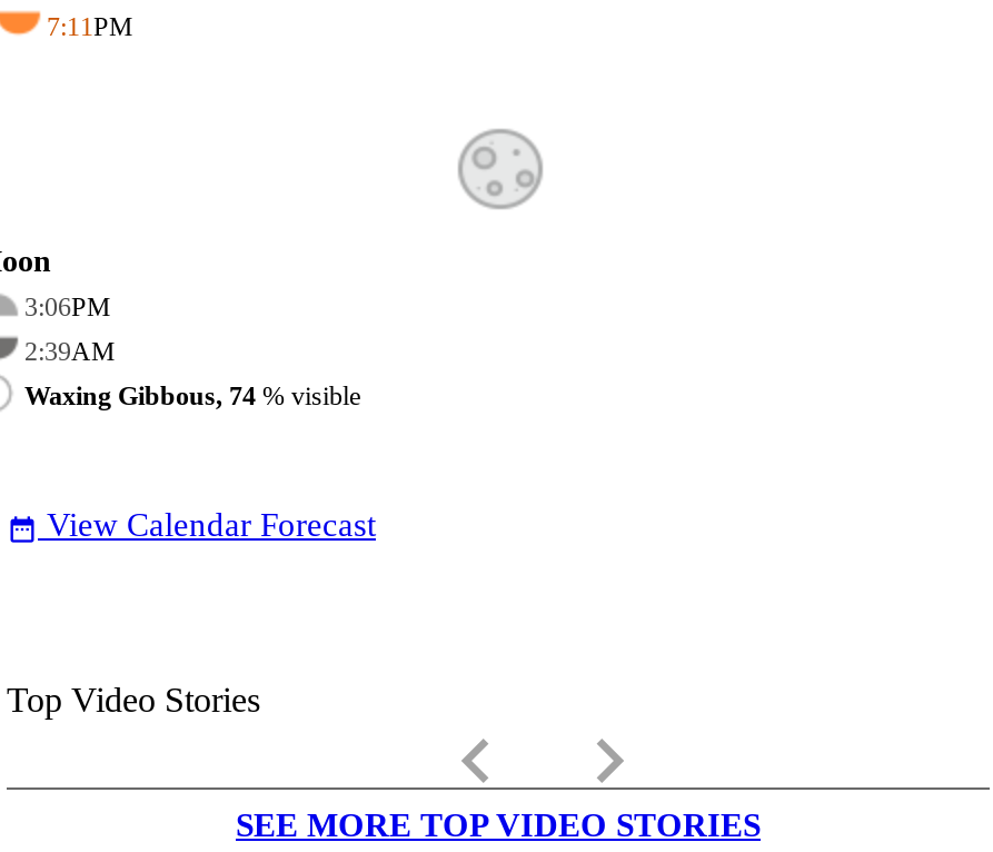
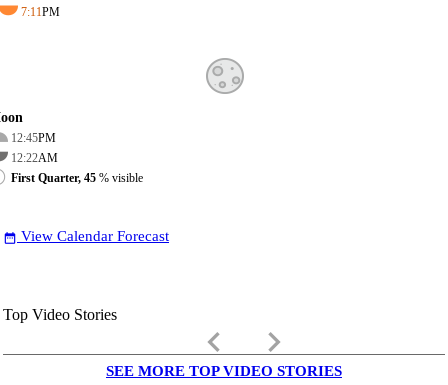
[24,291,111,322] 3:06PM -> [11,131,56,145] 12:45PM
[24,336,116,367] 2:39AM -> [11,151,58,165] 12:22AM
[24,380,360,411] Waxing Gibbous, 74% visible -> [11,171,143,185] First Quarter, 45% visible

